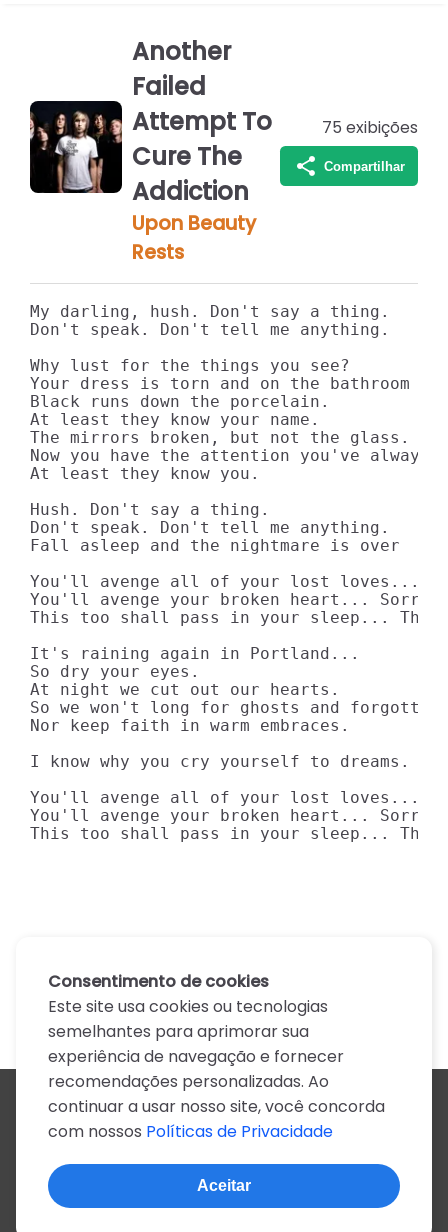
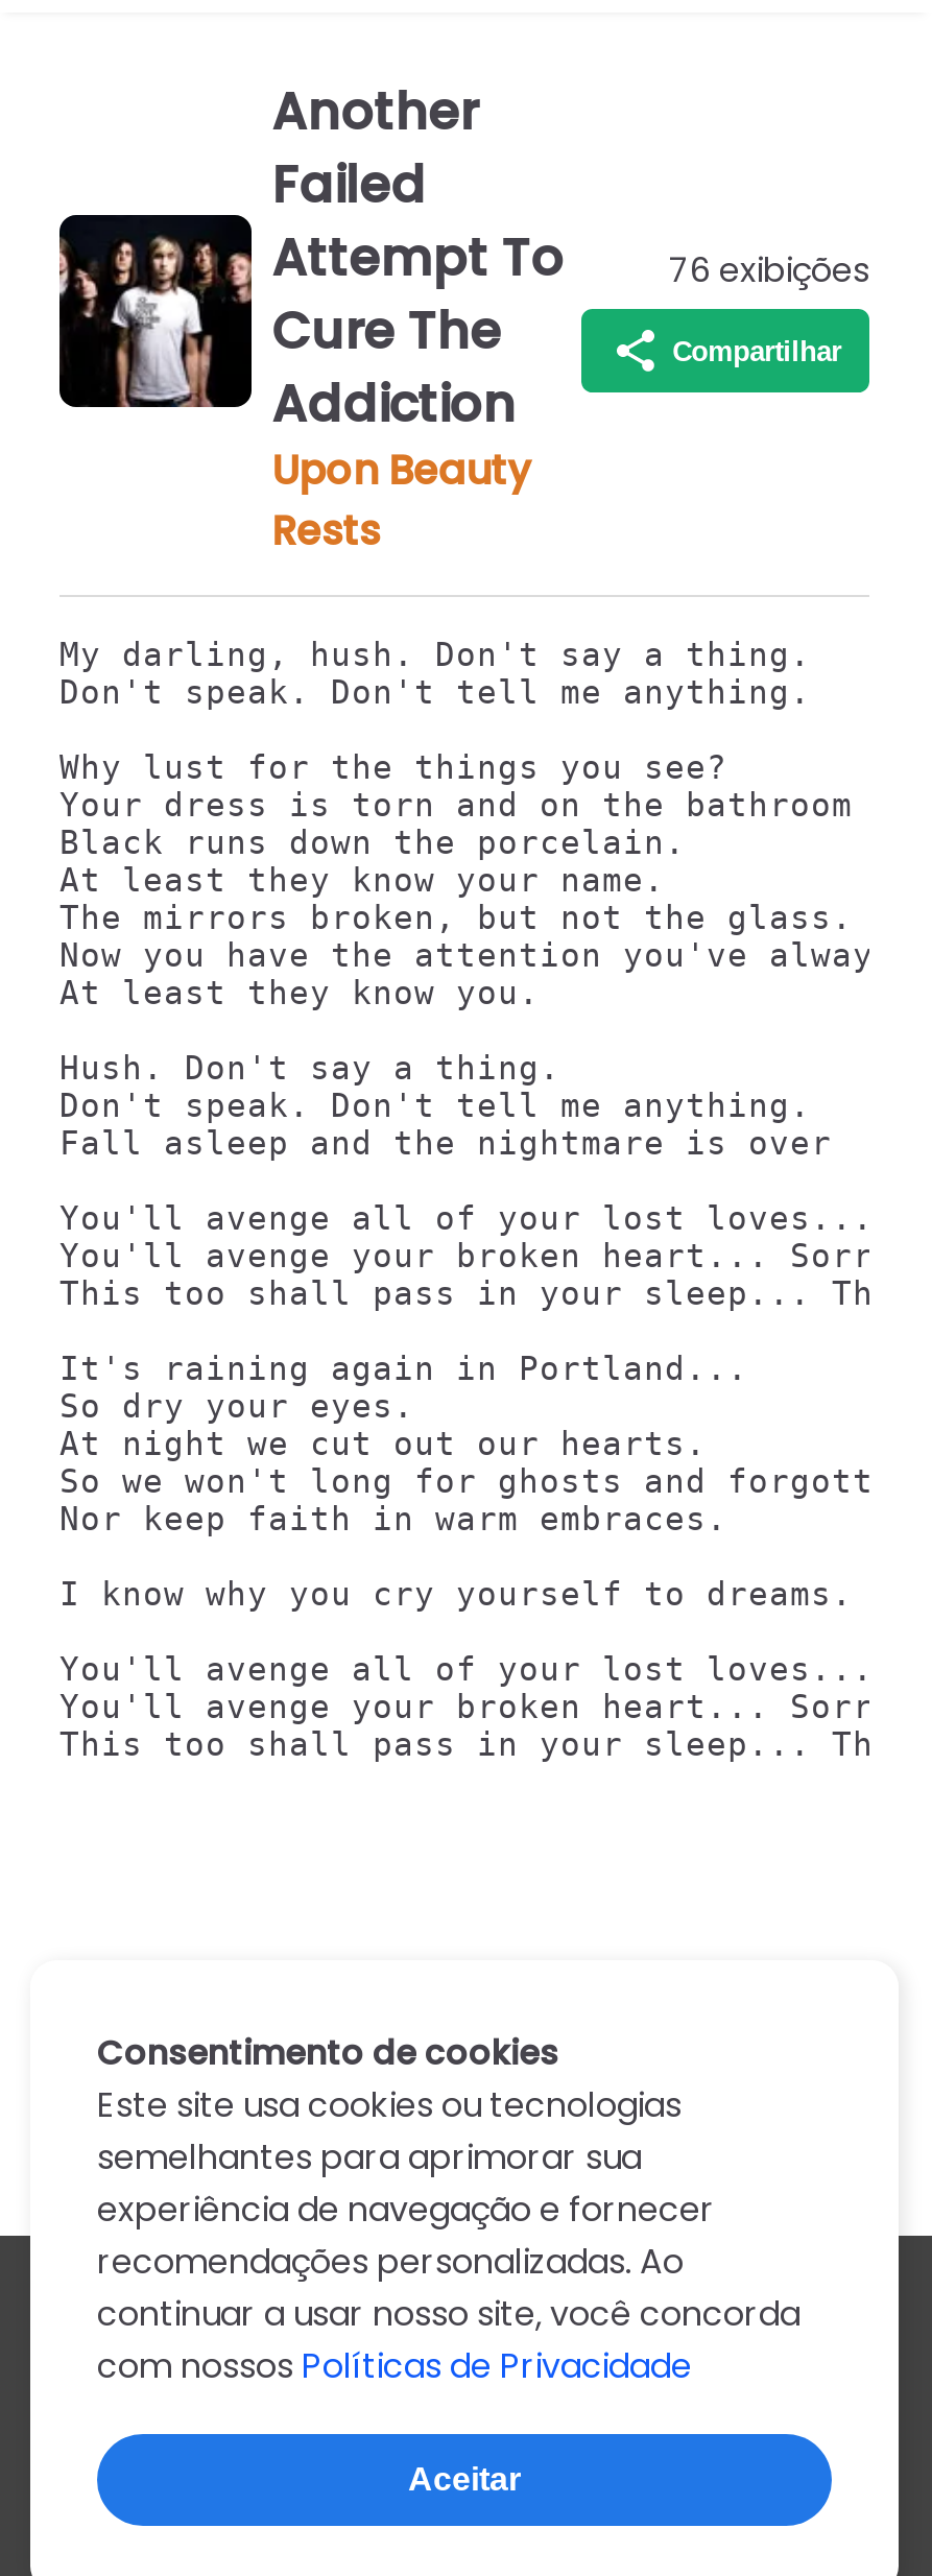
[322,116,418,139] 75 exibições -> [669,246,869,294] 76 exibições

